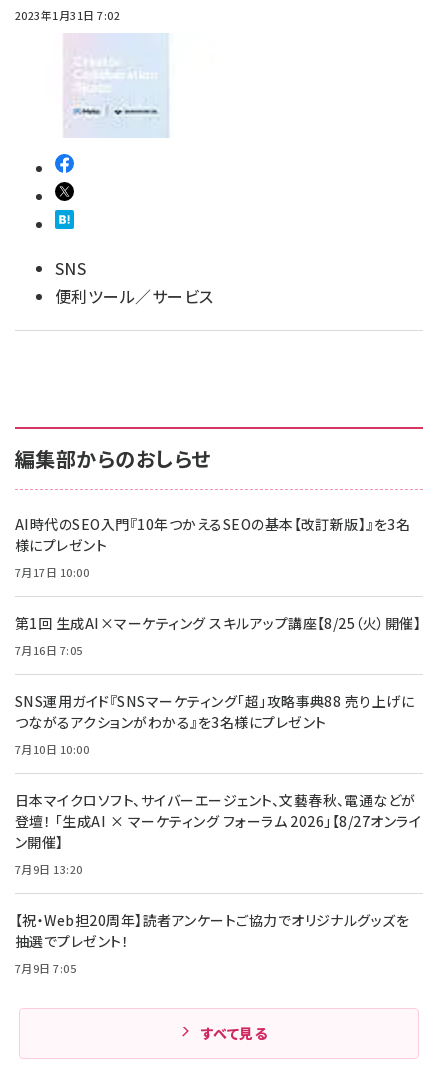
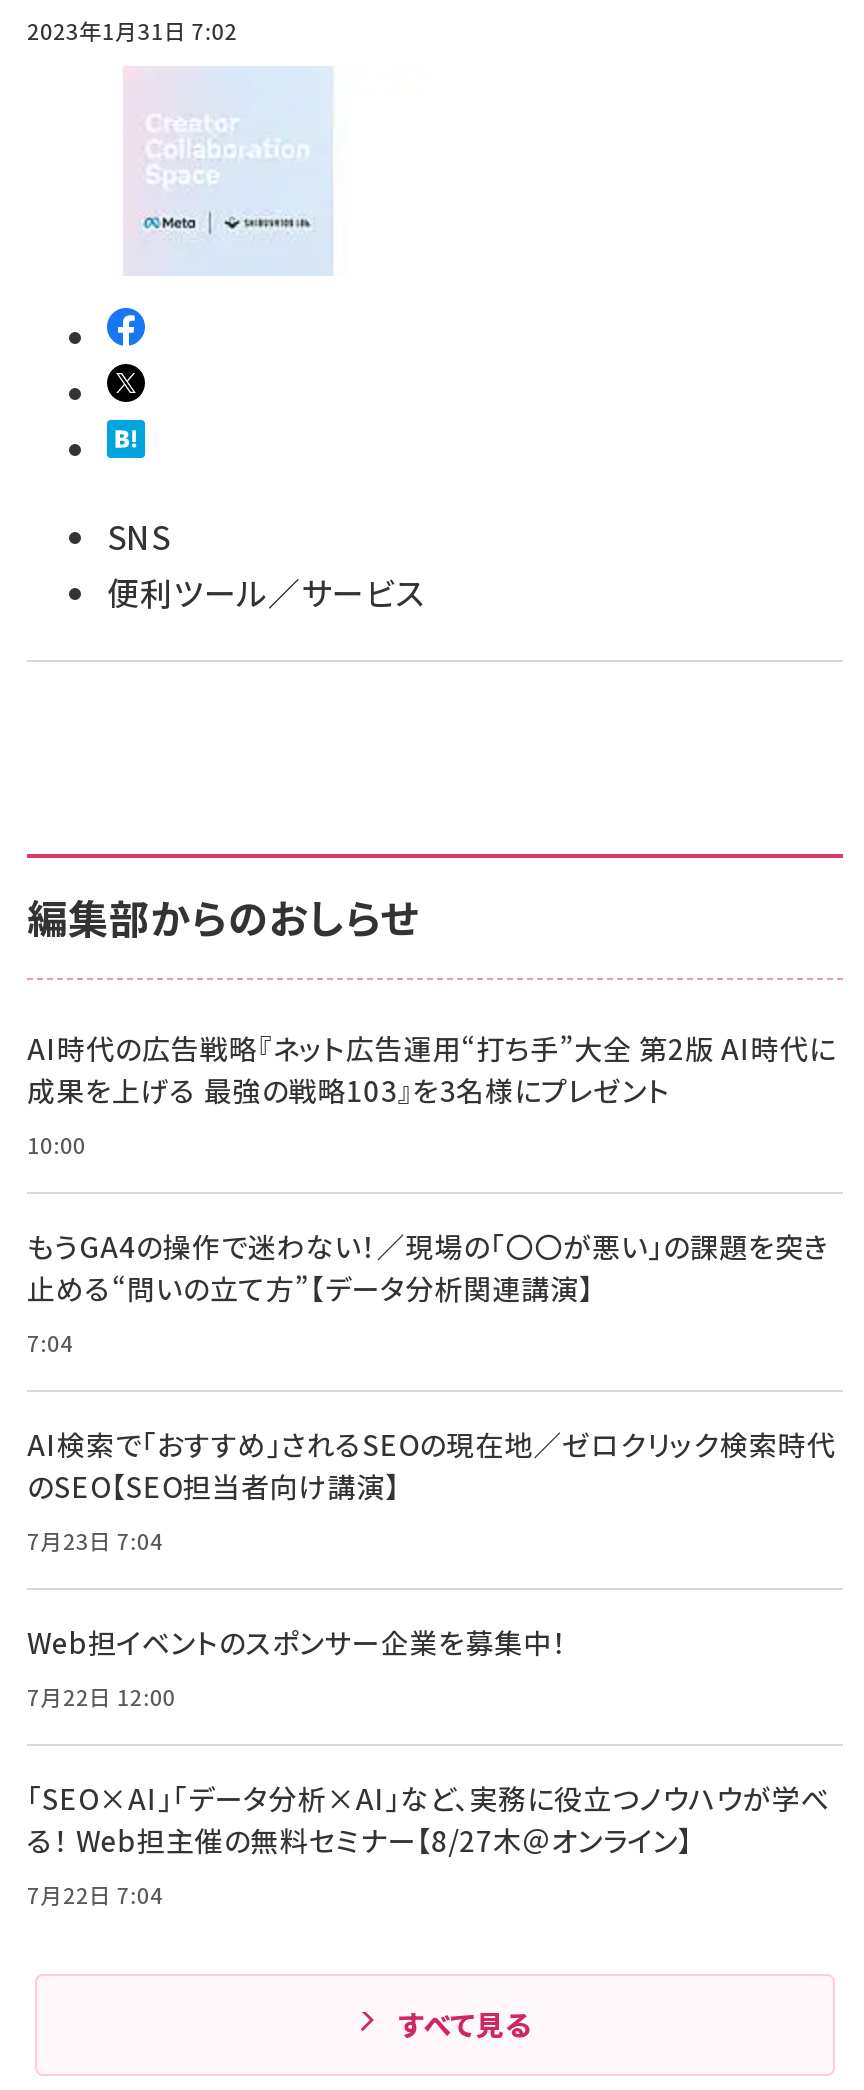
[15,514,410,580] AI時代のSEO入門『10年つかえるSEOの基本【改訂新版】』を3名 | 様にプレゼント | 7月17日 10:00 -> [27,1028,836,1160] AI時代の広告戦略『ネット広告運用“打ち手”大全 第2版 AI時代に | 成果を上げる 最強の戦略103』を3名様にプレゼント | 10:00
[15,613,421,658] 第1回 生成AI×マーケティング スキルアップ講座【8/25（火）開催】 | 7月16日 7:05 -> [27,1226,829,1358] もうGA4の操作で迷わない！／現場の「〇〇が悪い」の課題を突き | 止める“問いの立て方”【データ分析関連講演】 | 7:04
[15,691,414,757] SNS運用ガイド『SNSマーケティング「超」攻略事典88 売り上げに | つながるアクションがわかる』を3名様にプレゼント | 7月10日 10:00 -> [27,1424,836,1556] AI検索で「おすすめ」されるSEOの現在地／ゼロクリック検索時代 | のSEO【SEO担当者向け講演】 | 7月23日 7:04
[15,790,421,877] 日本マイクロソフト、サイバーエージェント、文藝春秋、電通などが | 登壇！ 「生成AI × マーケティング フォーラム 2026」【8/27オンライ | ン開催】 | 7月9日 13:20 -> [27,1622,567,1712] Web担イベントのスポンサー企業を募集中！ | 7月22日 12:00
[15,910,409,976] 【祝・Web担20周年】読者アンケートご協力でオリジナルグッズを | 抽選でプレゼント！ | 7月9日 7:05 -> [27,1778,830,1910] 「SEO×AI」「データ分析×AI」など、実務に役立つノウハウが学べ | る！ Web担主催の無料セミナー【8/27木＠オンライン】 | 7月22日 7:04

